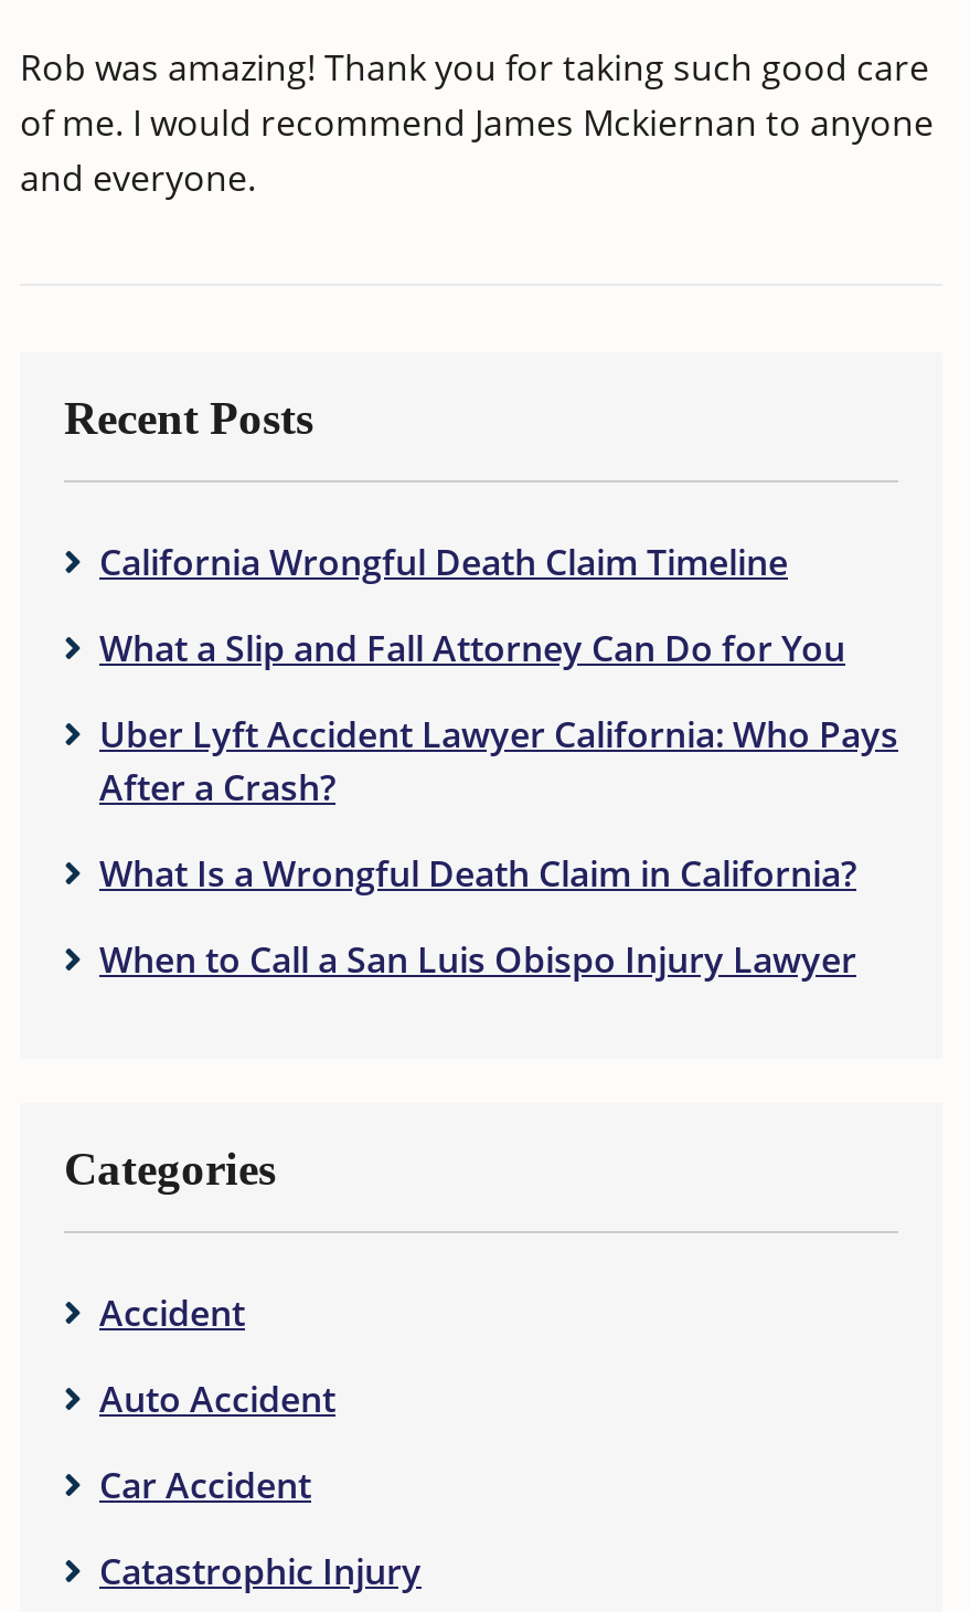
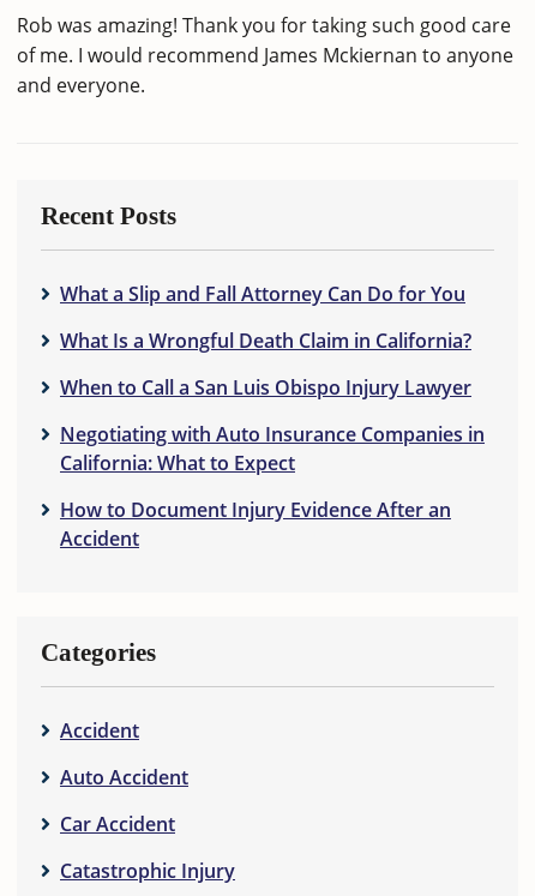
[99,538,788,587] California Wrongful Death Claim Timeline -> none
moved [99,624,845,673] -> [60,281,465,307]: What a Slip and Fall Attorney Can Do for You
[99,710,898,812] Uber Lyft Accident Lawyer California: Who Pays | After a Crash? -> none
moved [99,850,856,984] -> [60,328,471,401]: What Is a Wrongful Death Claim in California? | When to Call a San Luis Obispo Injury Lawyer
none -> [60,421,485,552] Negotiating with Auto Insurance Companies in | California: What to Expect | How to Document Injury Evidence After an | Accident

